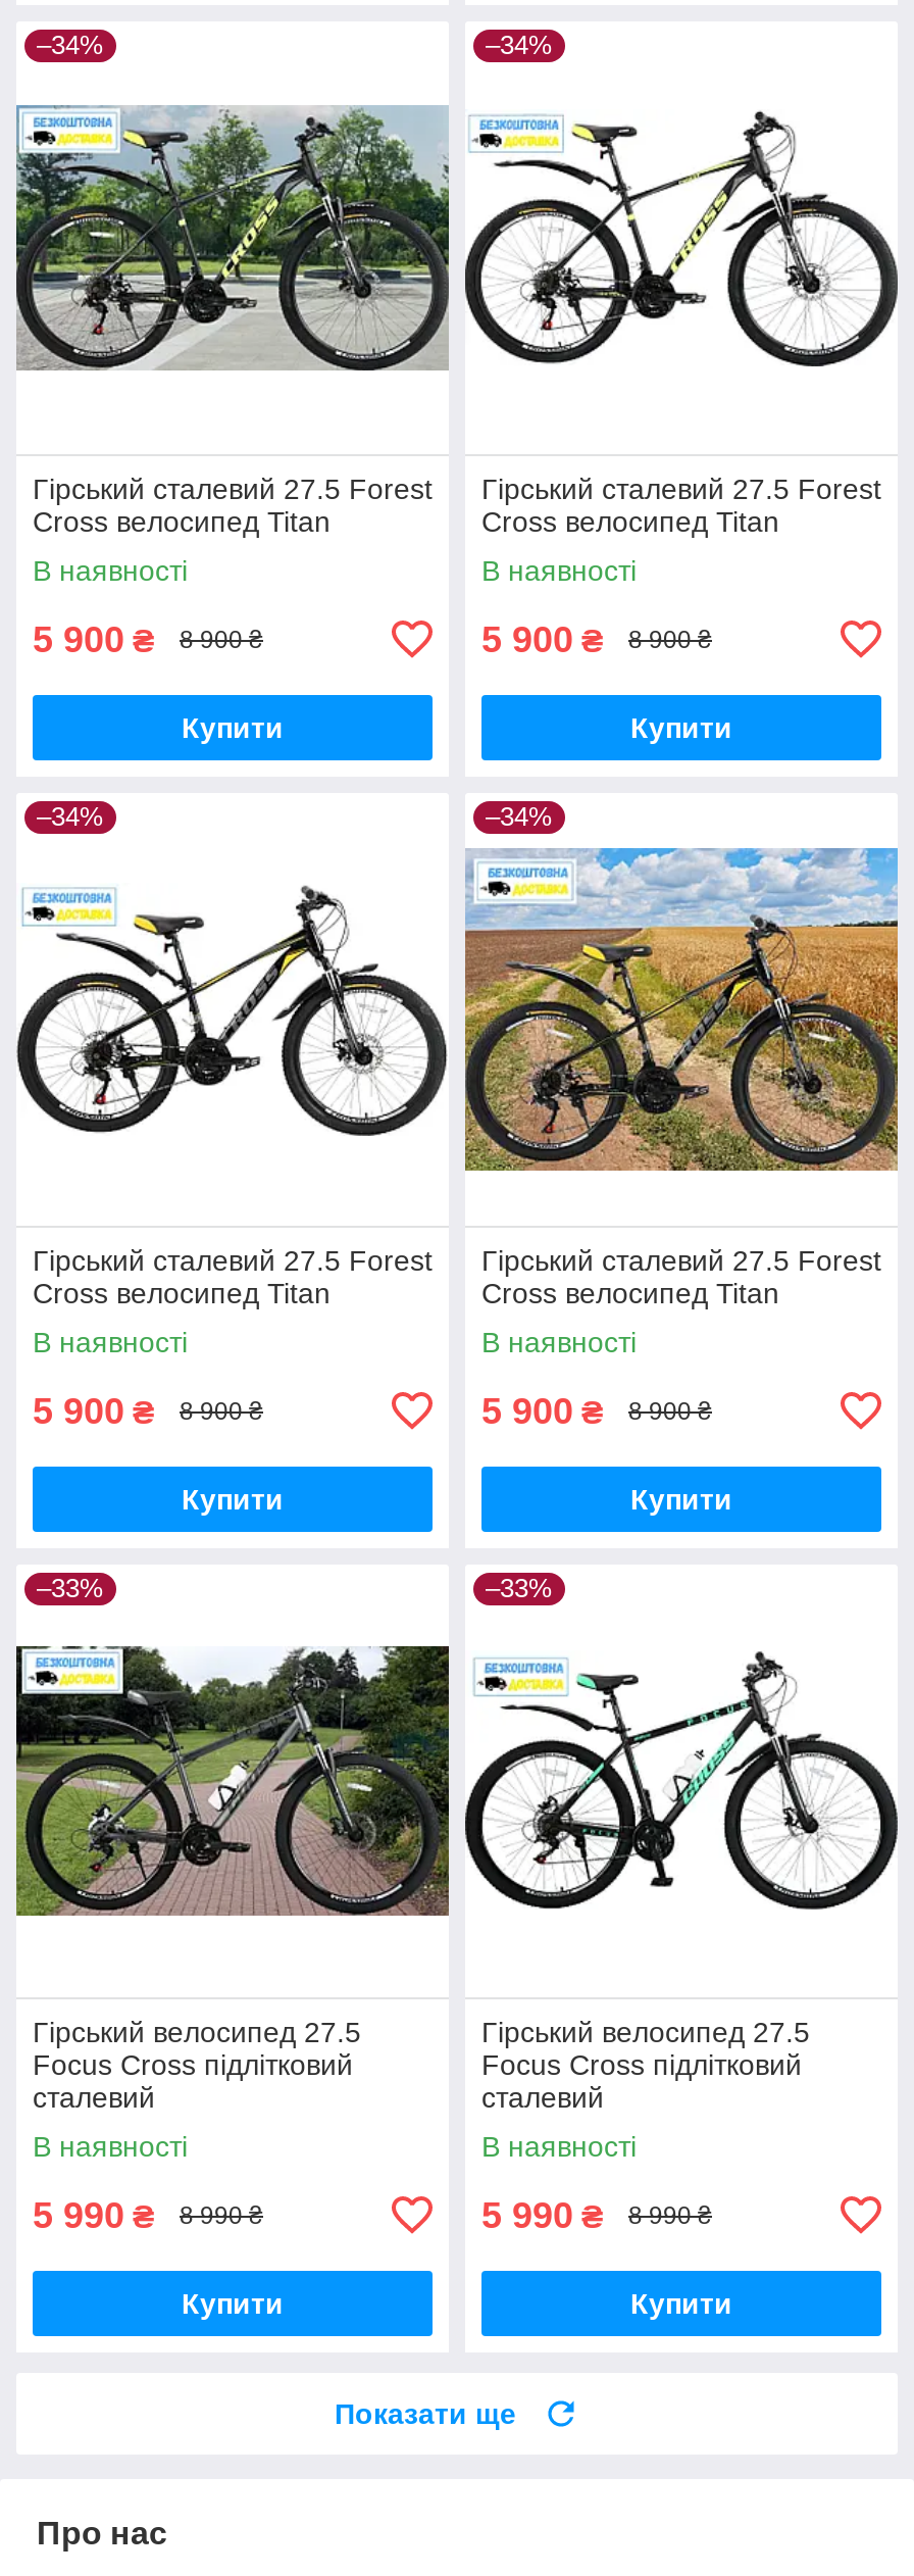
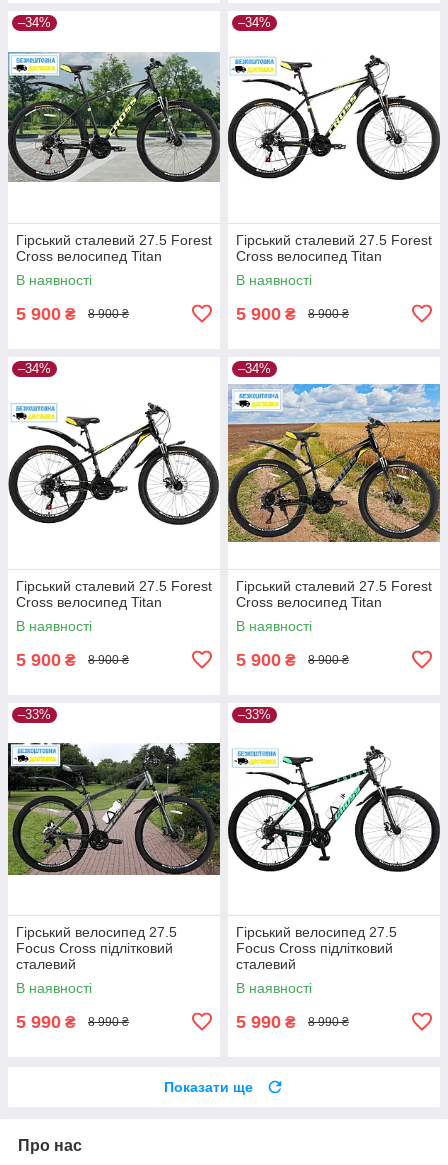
[182,711,284,744] Купити -> none
[630,711,732,744] Купити -> none
[182,1483,284,1515] Купити -> none
[630,1483,732,1515] Купити -> none
[182,2287,284,2319] Купити -> none
[630,2287,732,2319] Купити -> none

